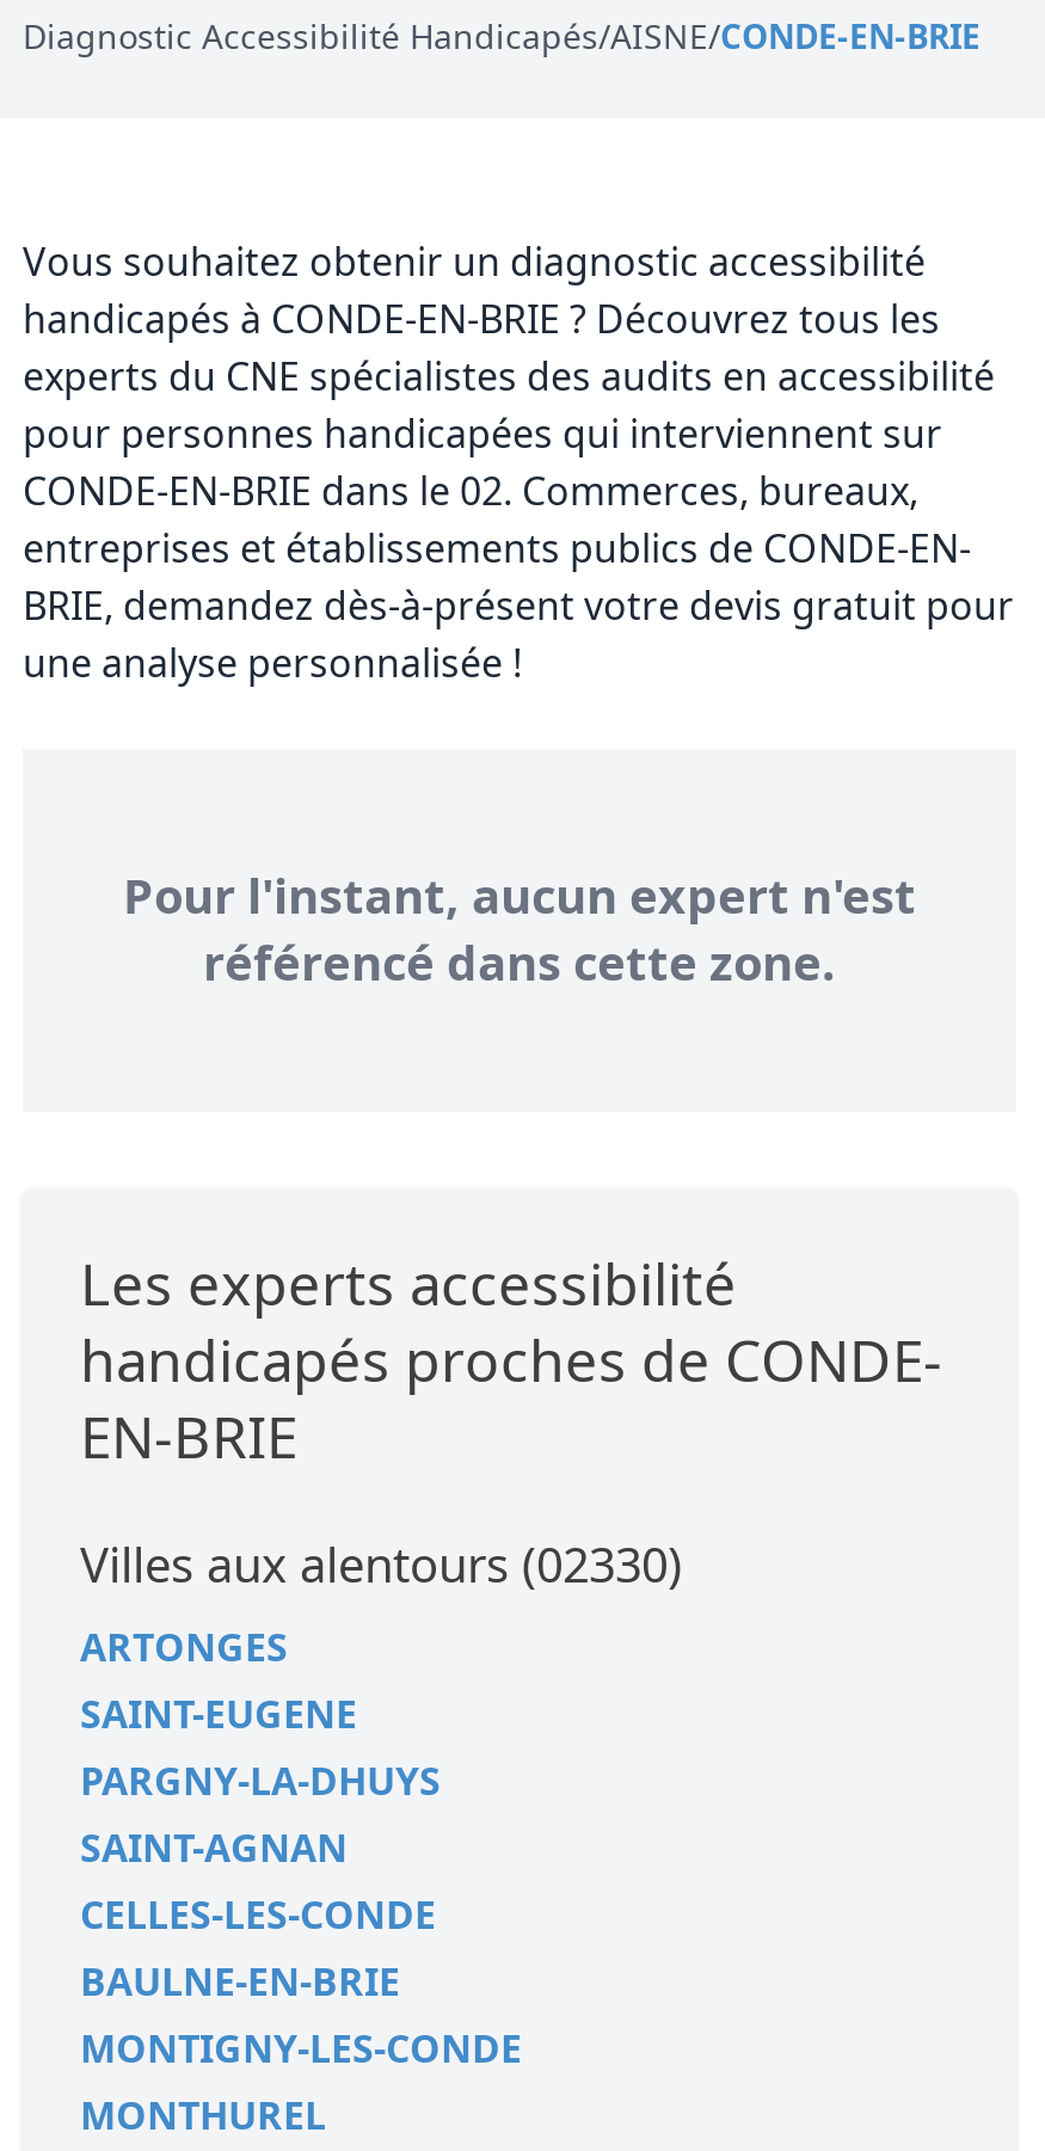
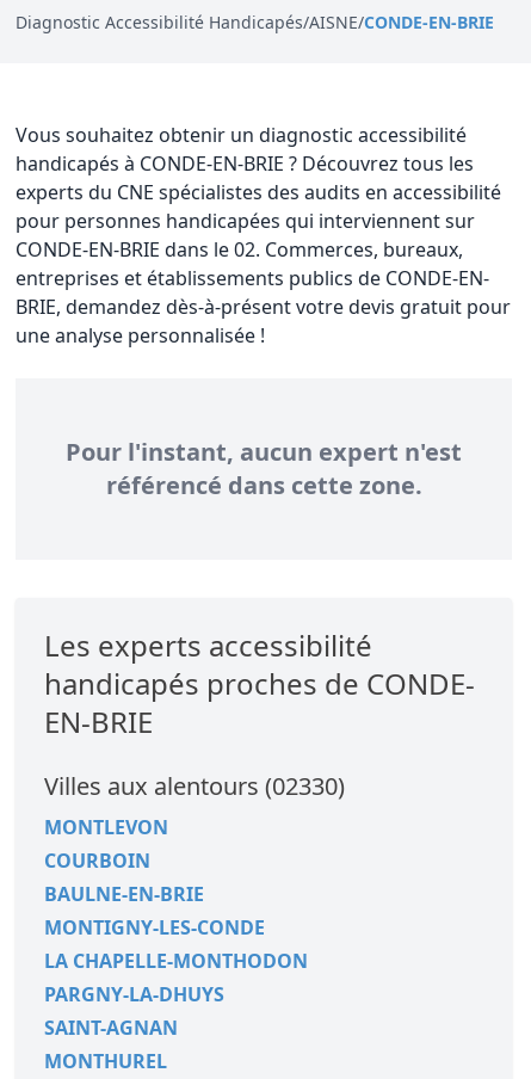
[80,1621,436,1941] ARTONGES | SAINT-EUGENE | CELLES-LES-CONDE -> [44,814,168,874] MONTLEVON | COURBOIN
moved [80,1754,441,1874] -> [44,981,224,1041]: PARGNY-LA-DHUYS | SAINT-AGNAN
moved [80,1955,522,2075] -> [44,881,265,941]: BAULNE-EN-BRIE | MONTIGNY-LES-CONDE
none -> [44,948,308,974] LA CHAPELLE-MONTHODON

